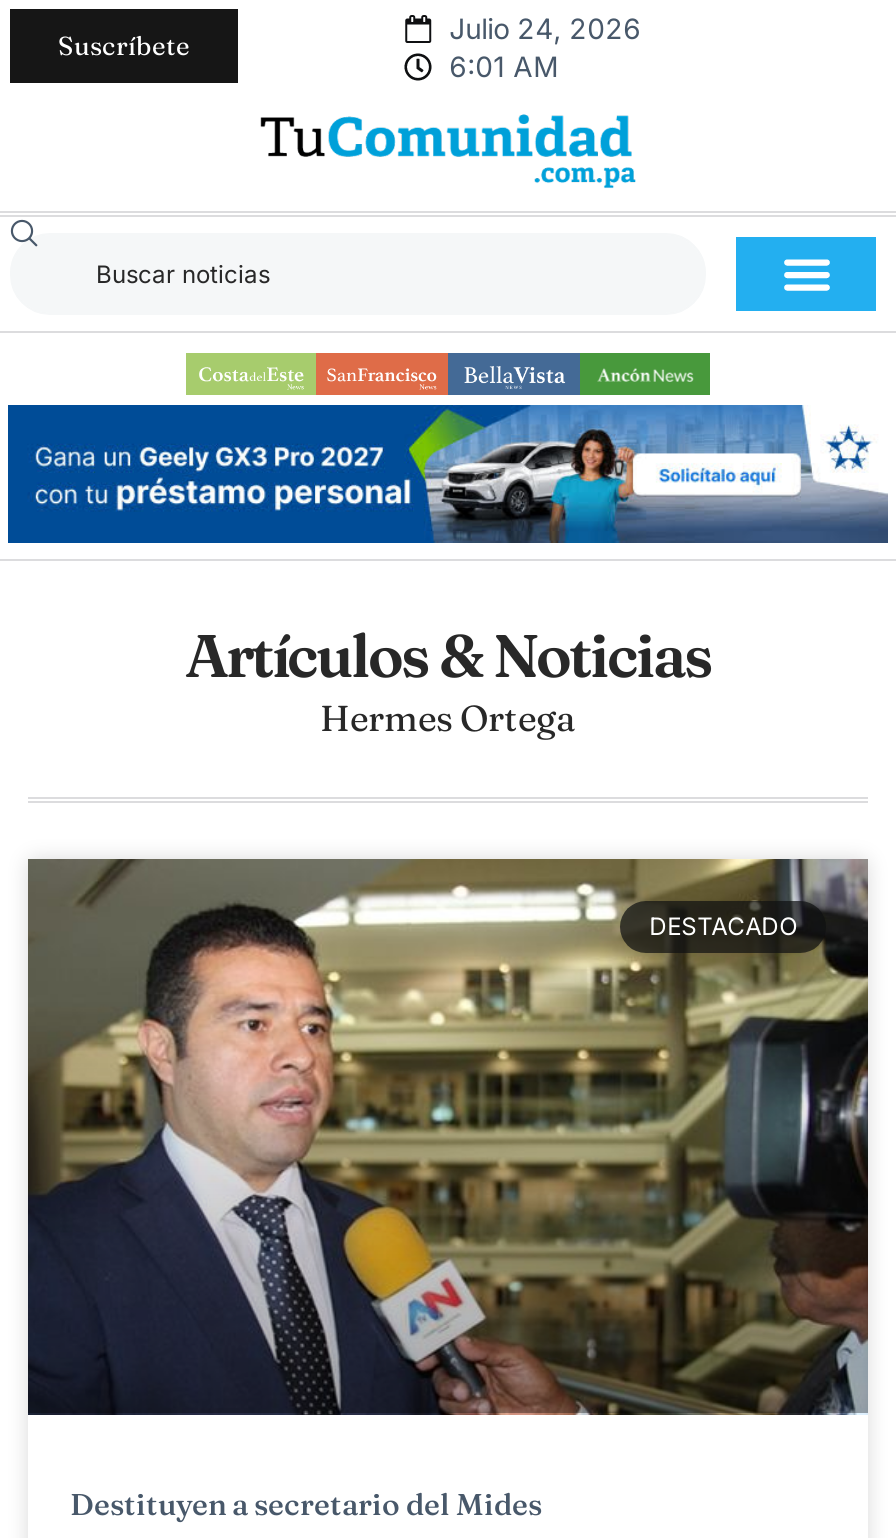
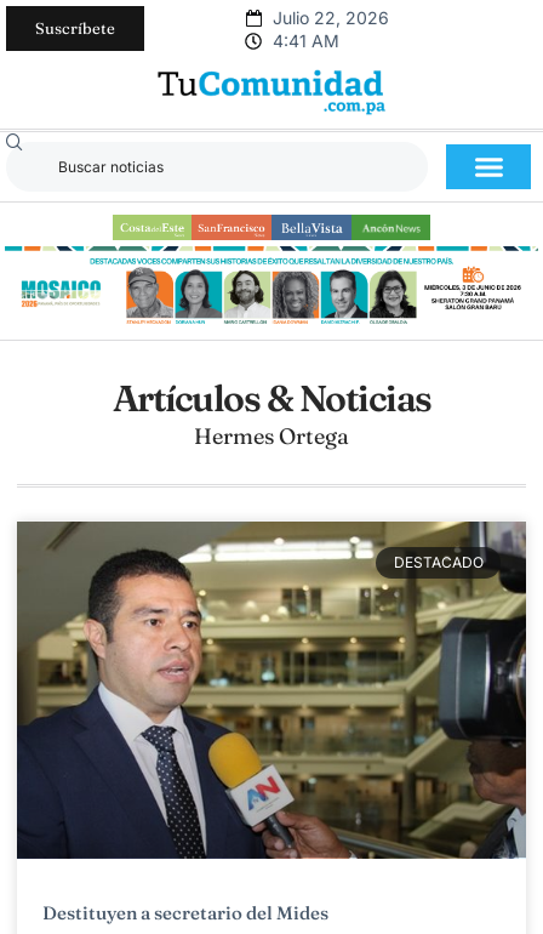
[449,11,641,45] Julio 24, 2026 -> [272,7,389,28] Julio 22, 2026
[449,49,559,83] 6:01 AM -> [272,30,339,51] 4:41 AM
[6,403,890,545] [image] -> [5,245,539,330] [image]

